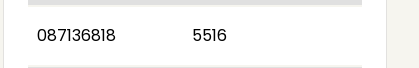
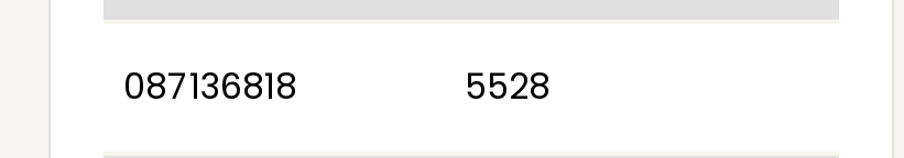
[192,24,227,47] 5516 -> [465,61,551,112] 5528

